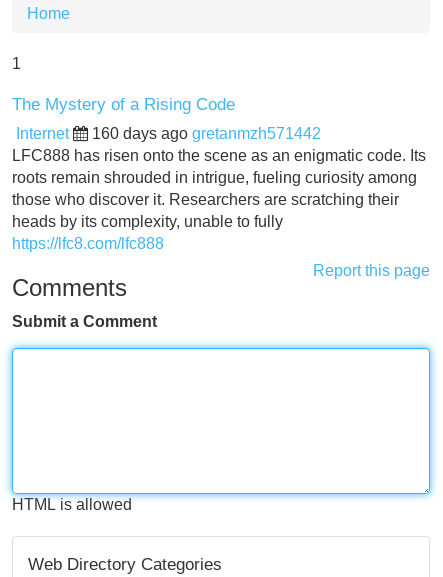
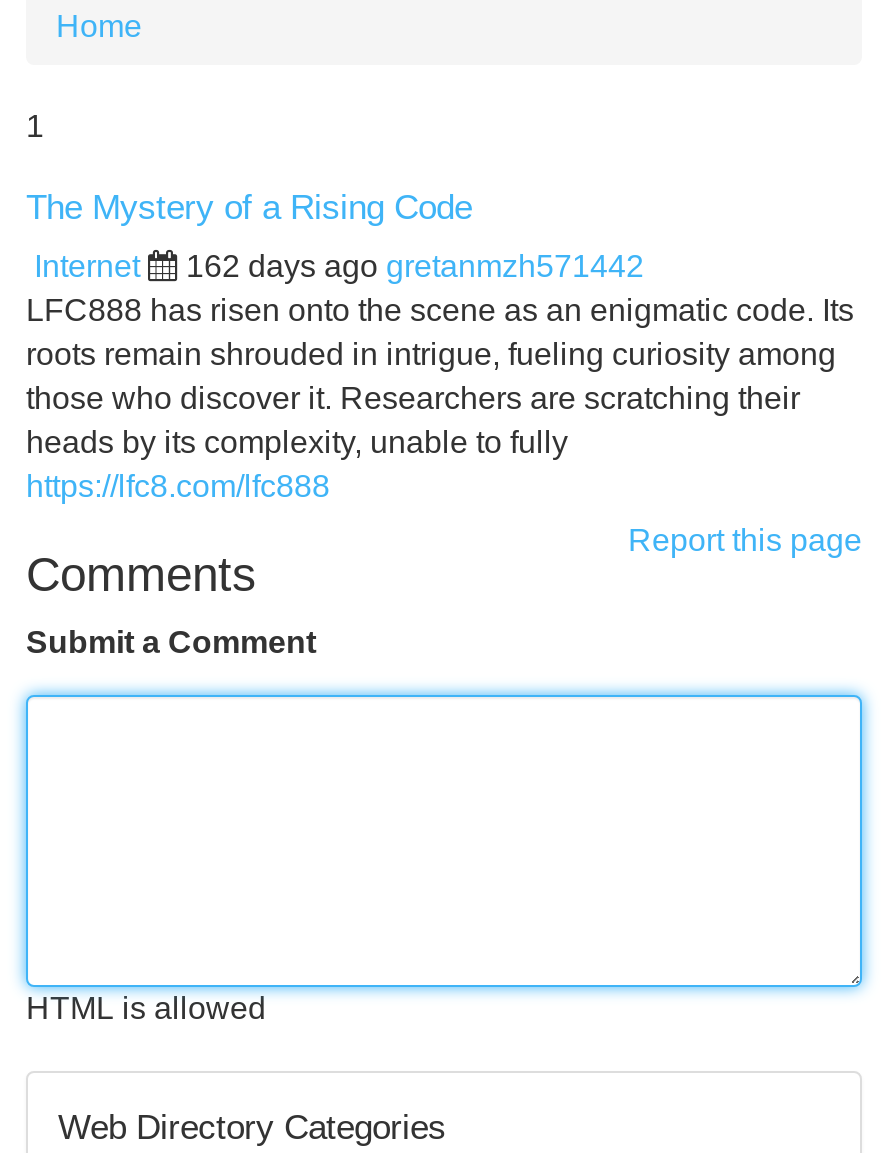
[92,125,321,142] 160 days ago gretanmzh571442 -> [186,249,644,283] 162 days ago gretanmzh571442

